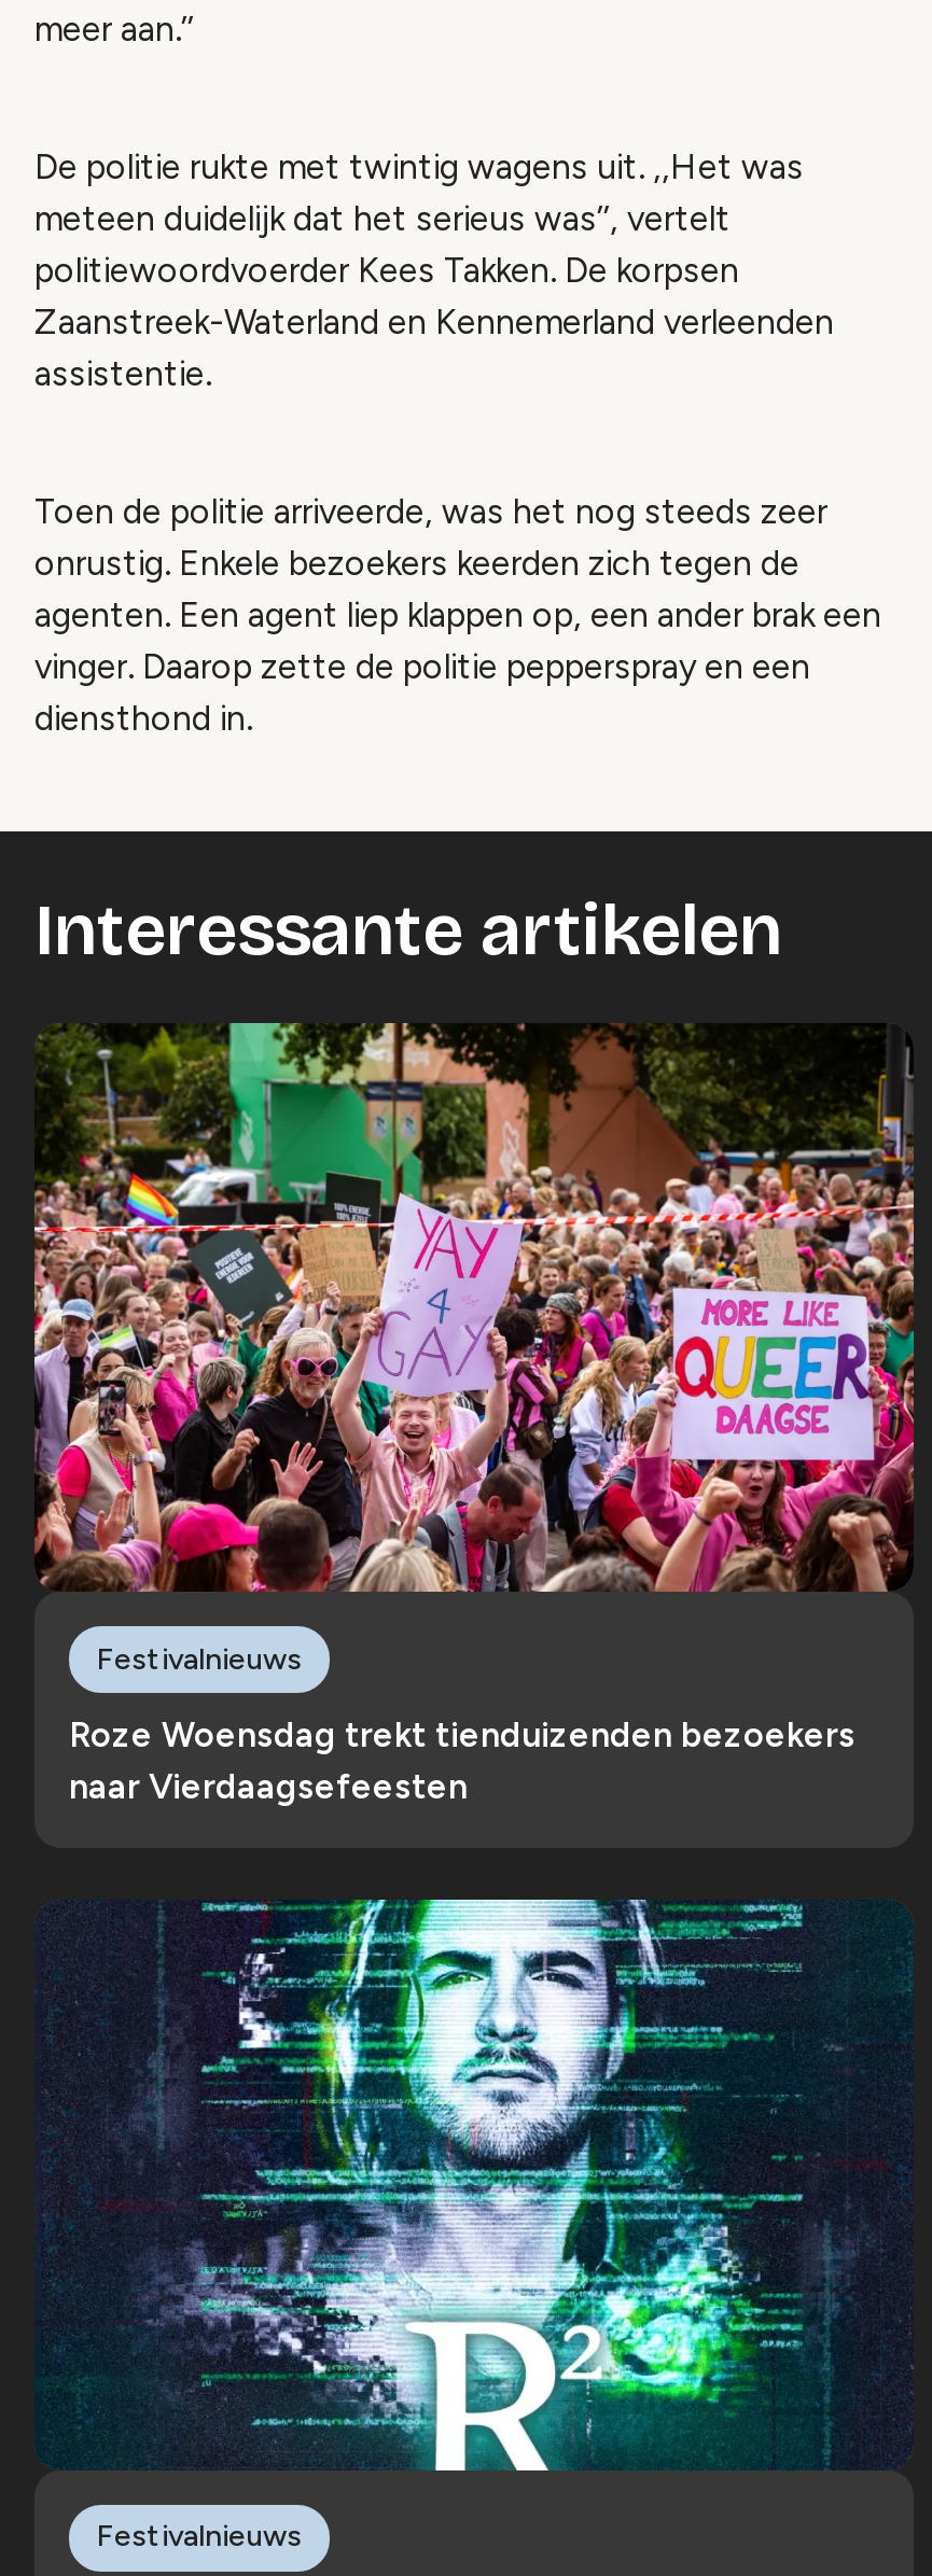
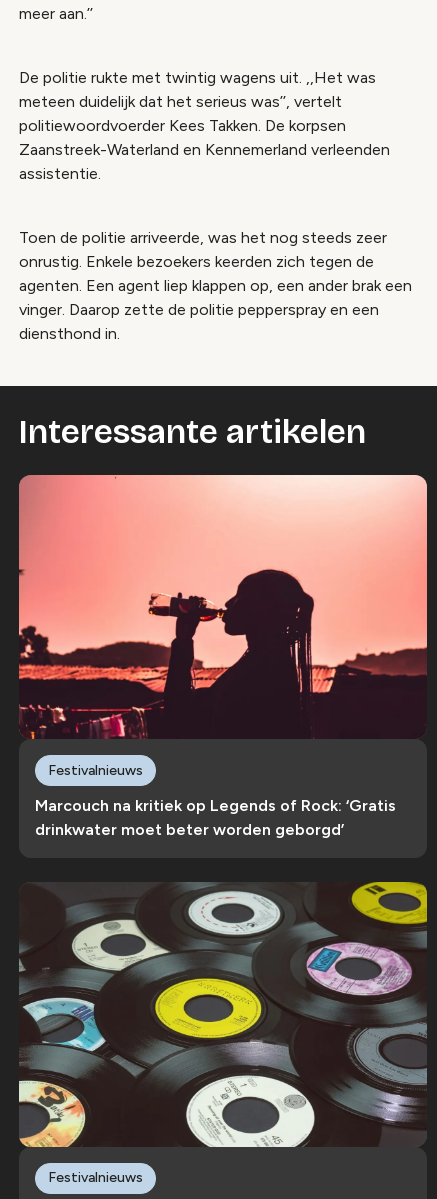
[32,1021,916,1594] [image] -> [18,474,428,740] [image]
[69,1715,856,1808] Roze Woensdag trekt tienduizenden bezoekers | naar Vierdaagsefeesten -> [35,796,396,839] Marcouch na kritiek op Legends of Rock: ‘Gratis | drinkwater moet beter worden geborgd’
[34,1898,914,2473] [image] -> [18,881,428,1148] [image]

